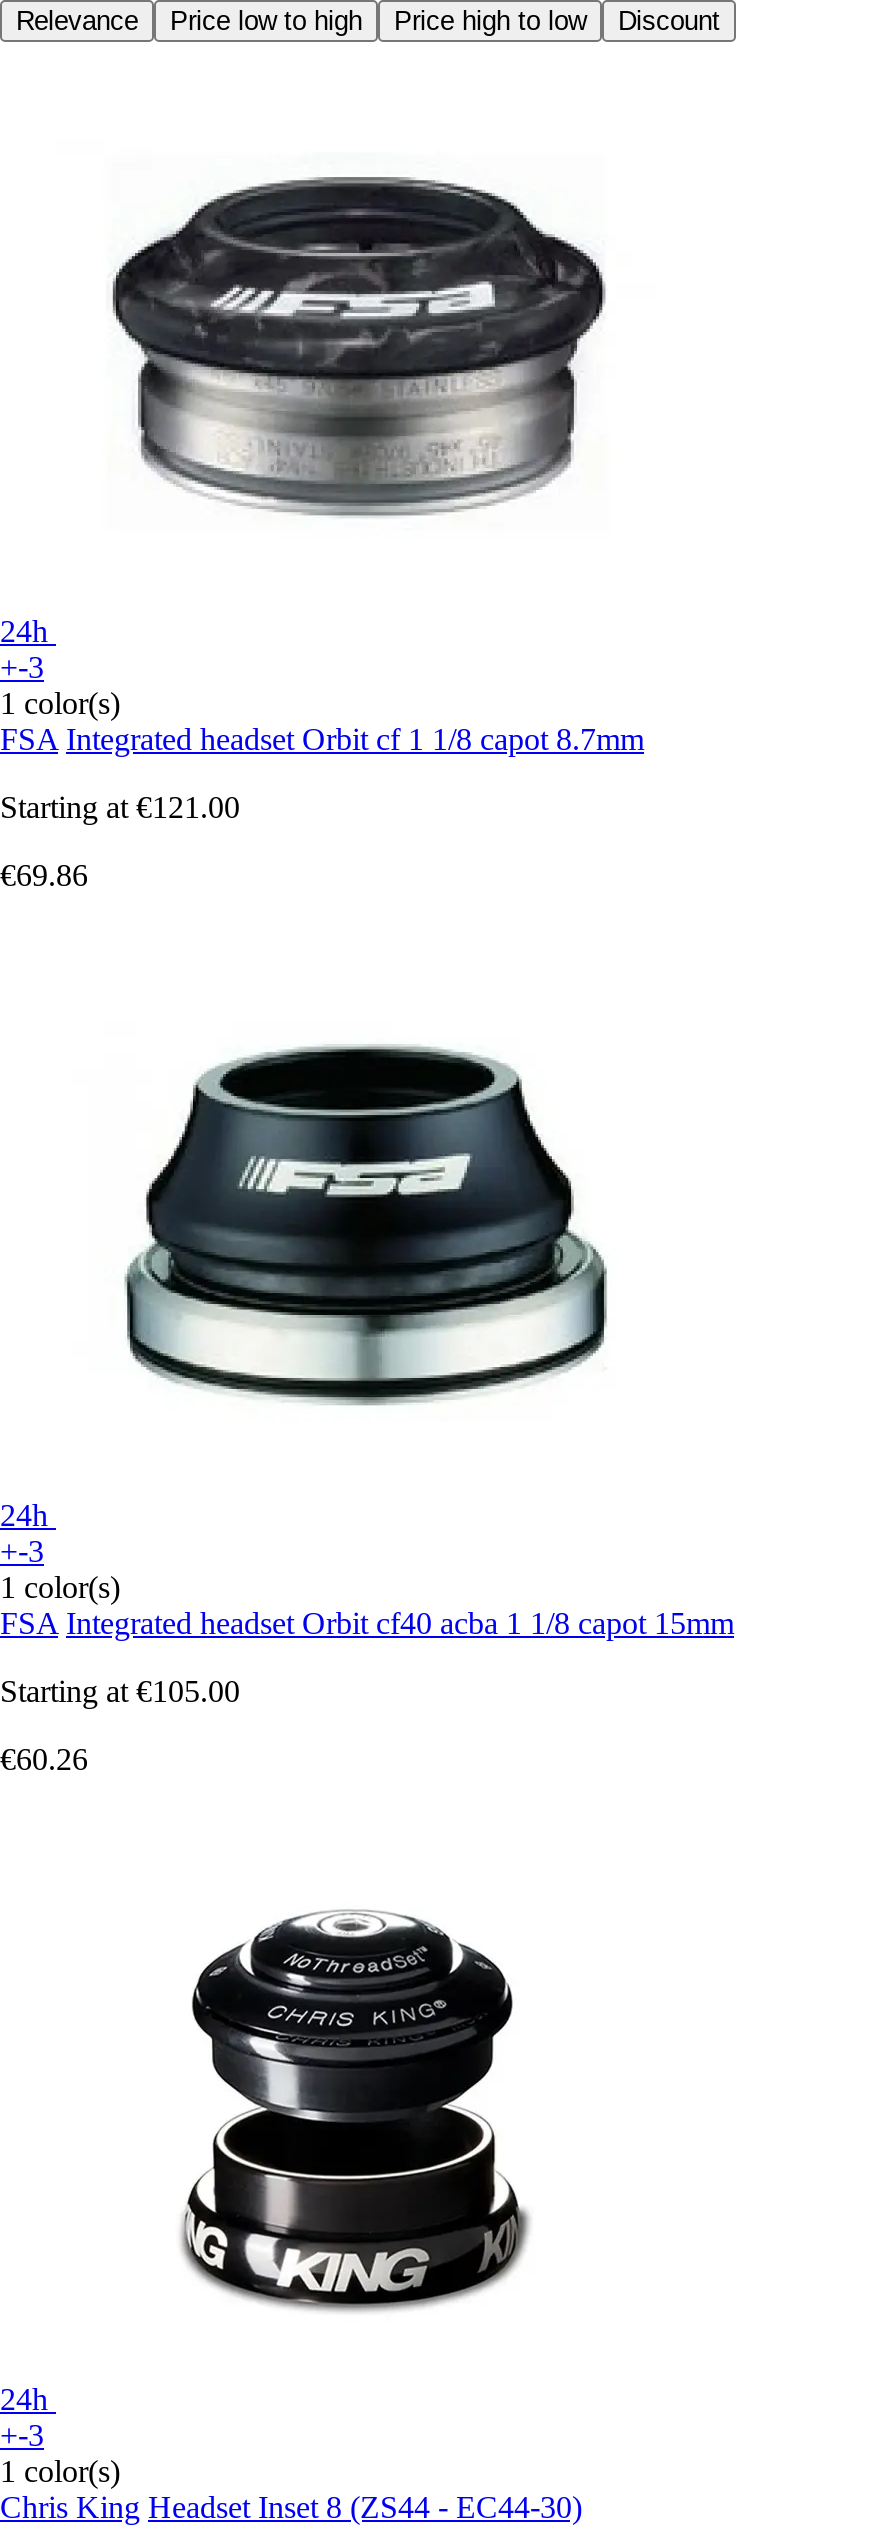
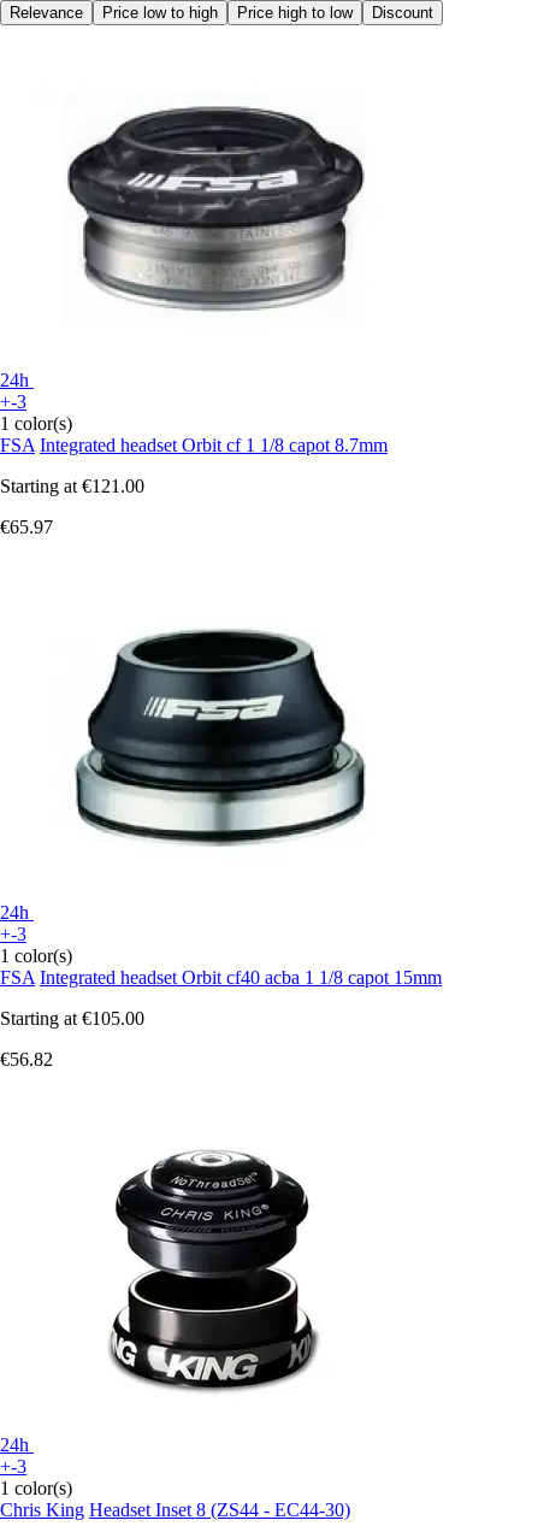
[0,858,88,892] €69.86 -> [0,517,53,537] €65.97
[0,1742,88,1776] €60.26 -> [0,1049,53,1070] €56.82

